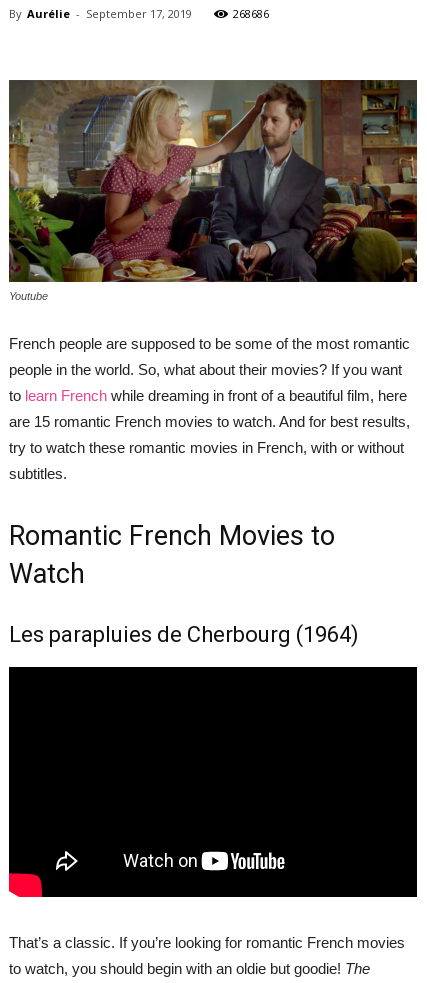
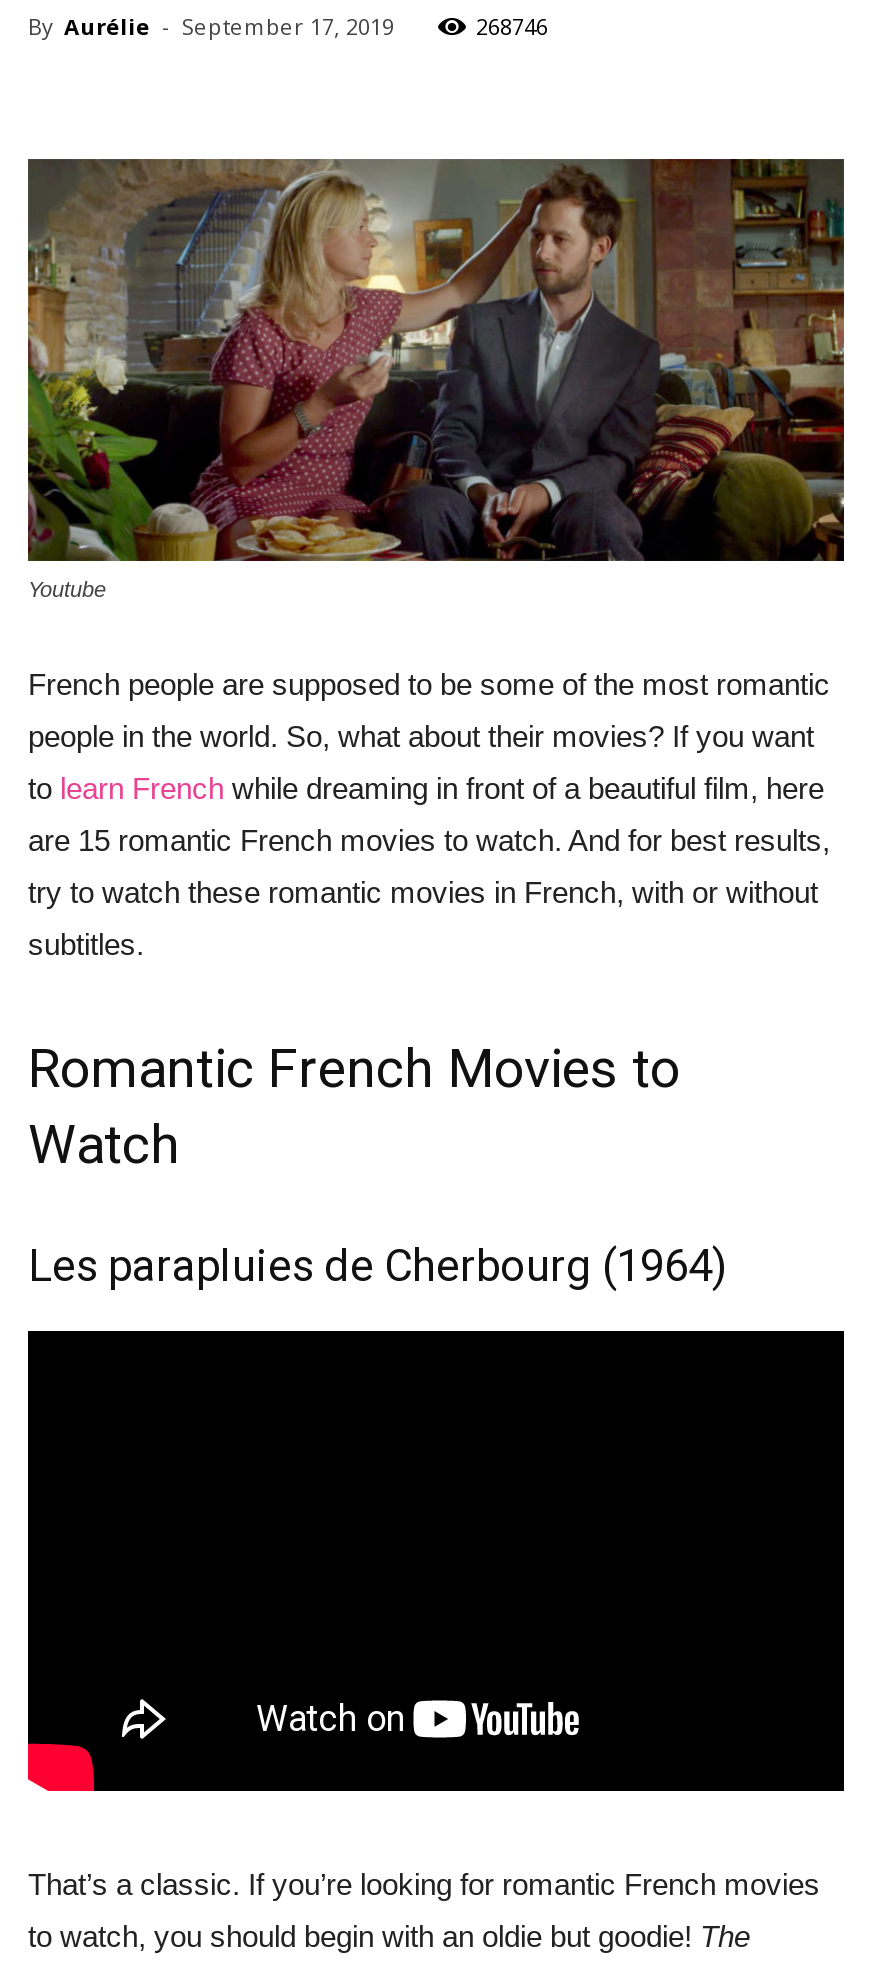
[233,6,269,21] 268686 -> [476,11,548,41] 268746

